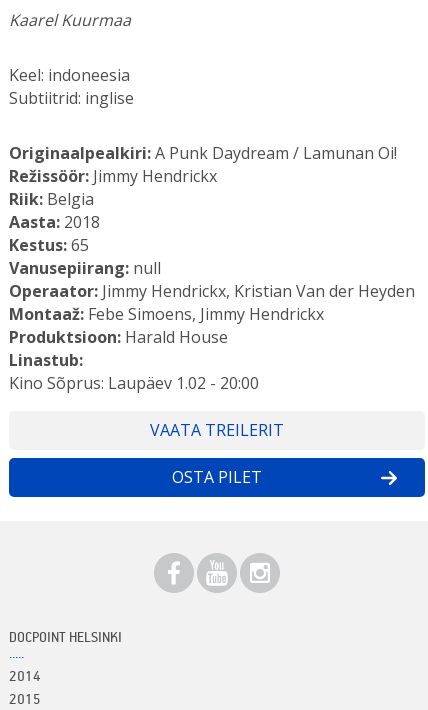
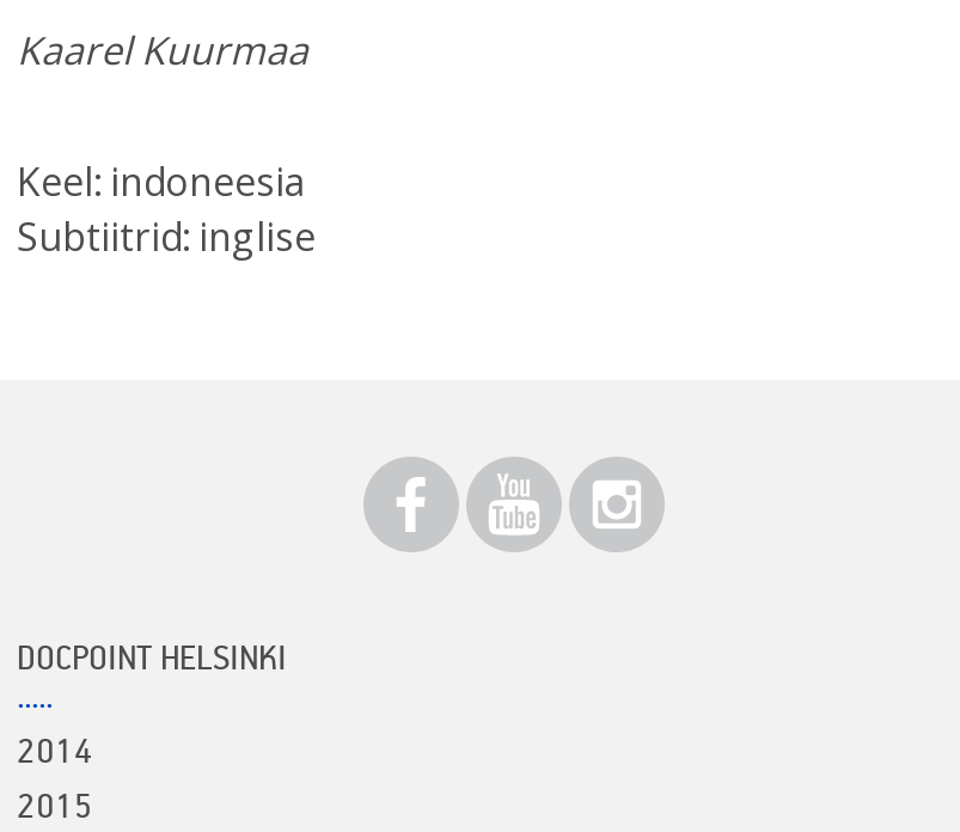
[9,142,415,488] Originaalpealkiri: A Punk Daydream / Lamunan Oi! | Režissöör: Jimmy Hendrickx | Riik: Belgia | Aasta: 2018 | Kestus: 65 | Vanusepiirang: null | Operaator: Jimmy Hendrickx, Kristian Van der Heyden | Montaaž: Febe Simoens, Jimmy Hendrickx | Produktsioon: Harald House | Linastub: | Kino Sõprus: Laupäev 1.02 - 20:00 | VAATA TREILERIT | OSTA PILET -> none

